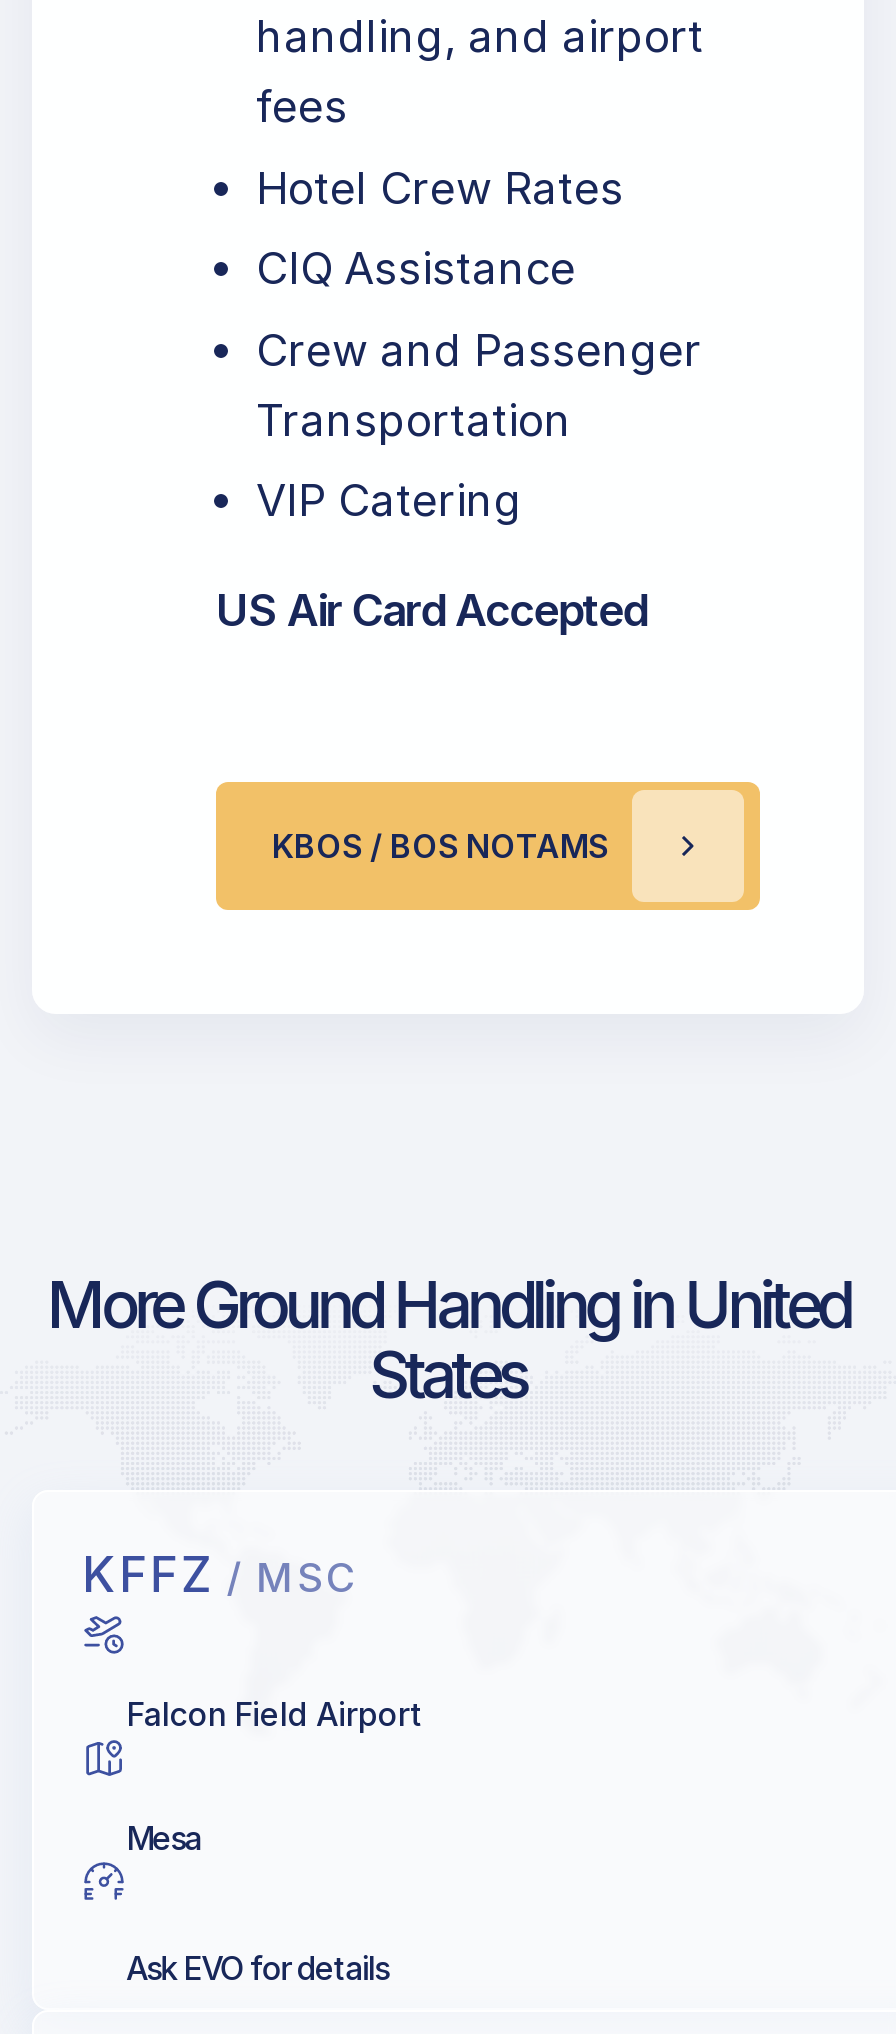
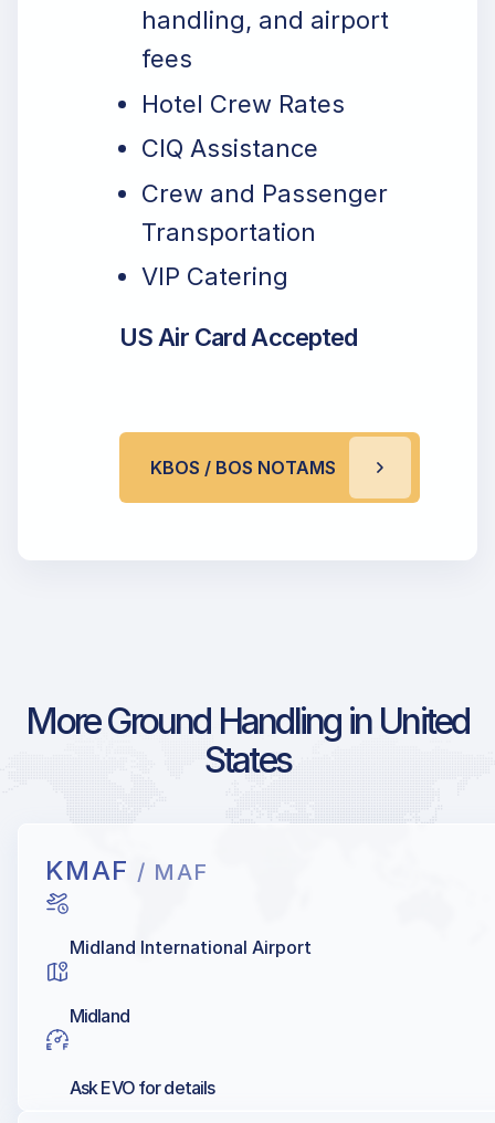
[82,1547,359,1605] KFFZ / MSC -> [45,855,208,887] KMAF / MAF
[126,1695,424,1735] Falcon Field Airport -> [70,937,312,959] Midland International Airport
[126,1819,201,1859] Mesa -> [70,1005,129,1027] Midland

